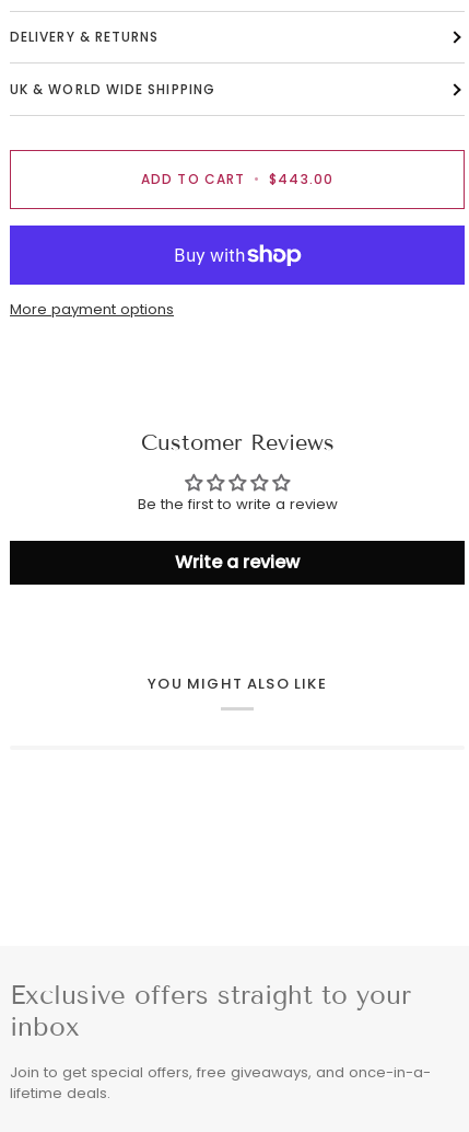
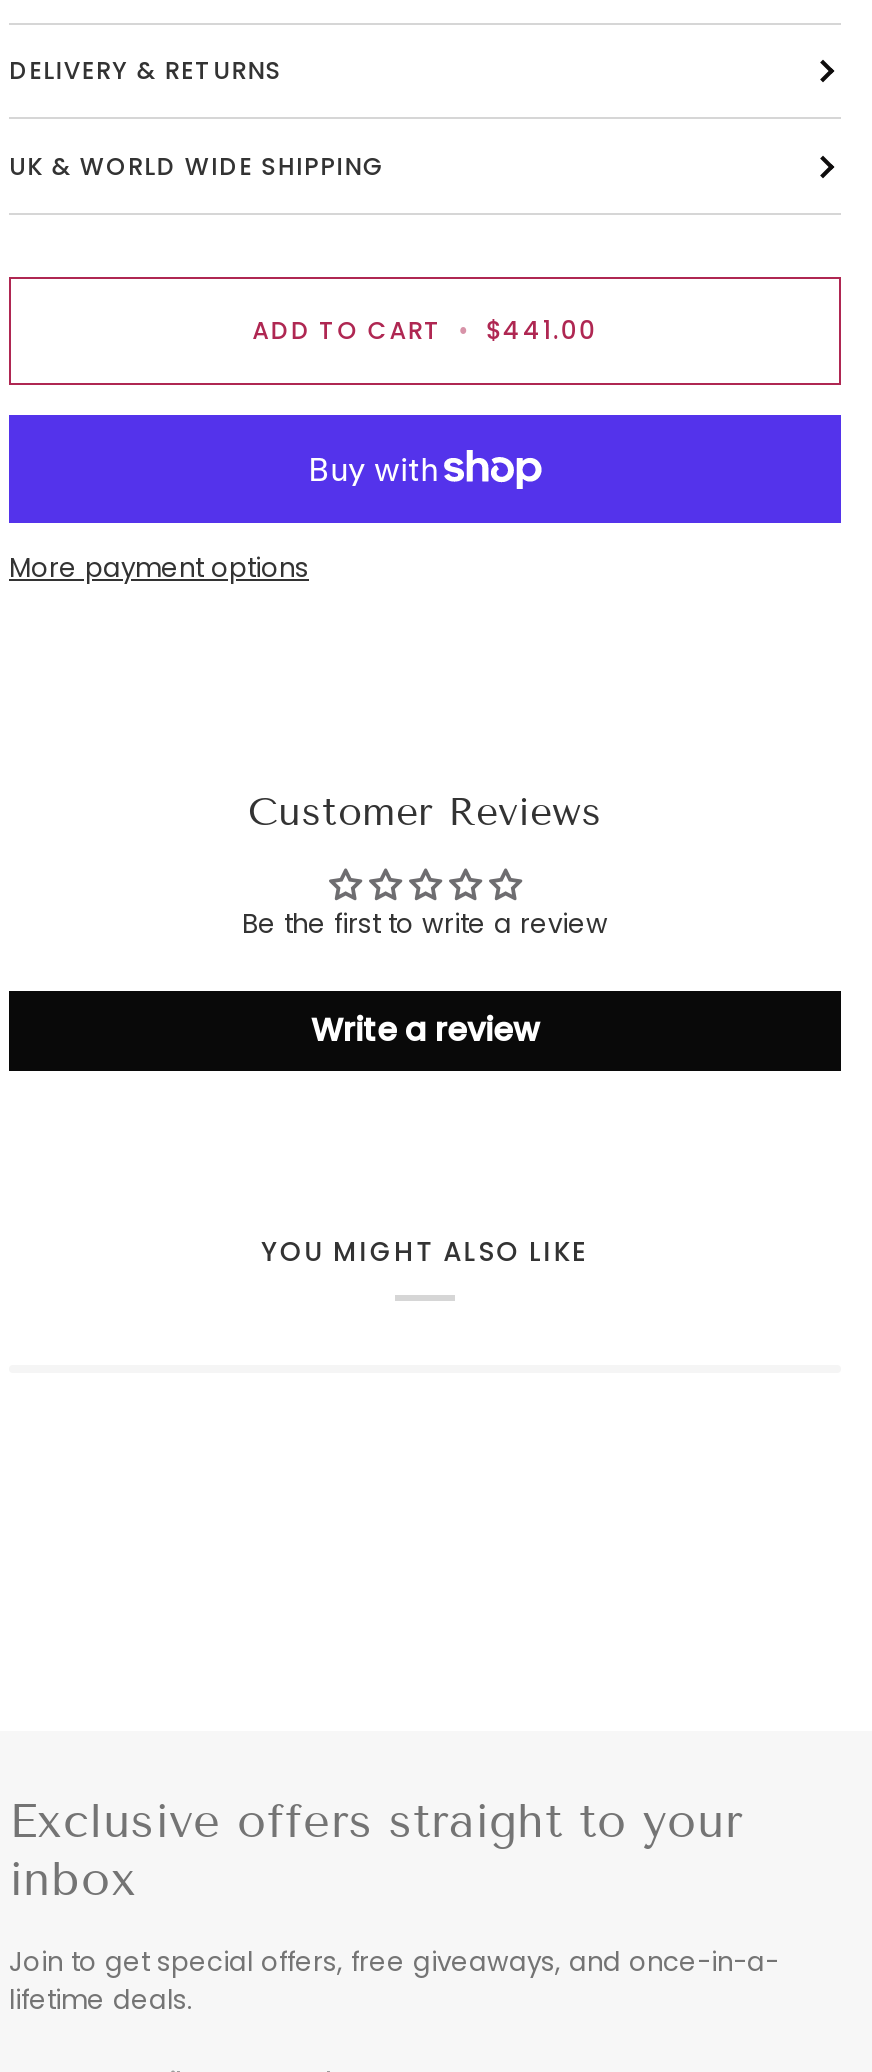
[141,169,333,188] ADD TO CART • $443.00 -> [252,313,598,347] ADD TO CART • $441.00

